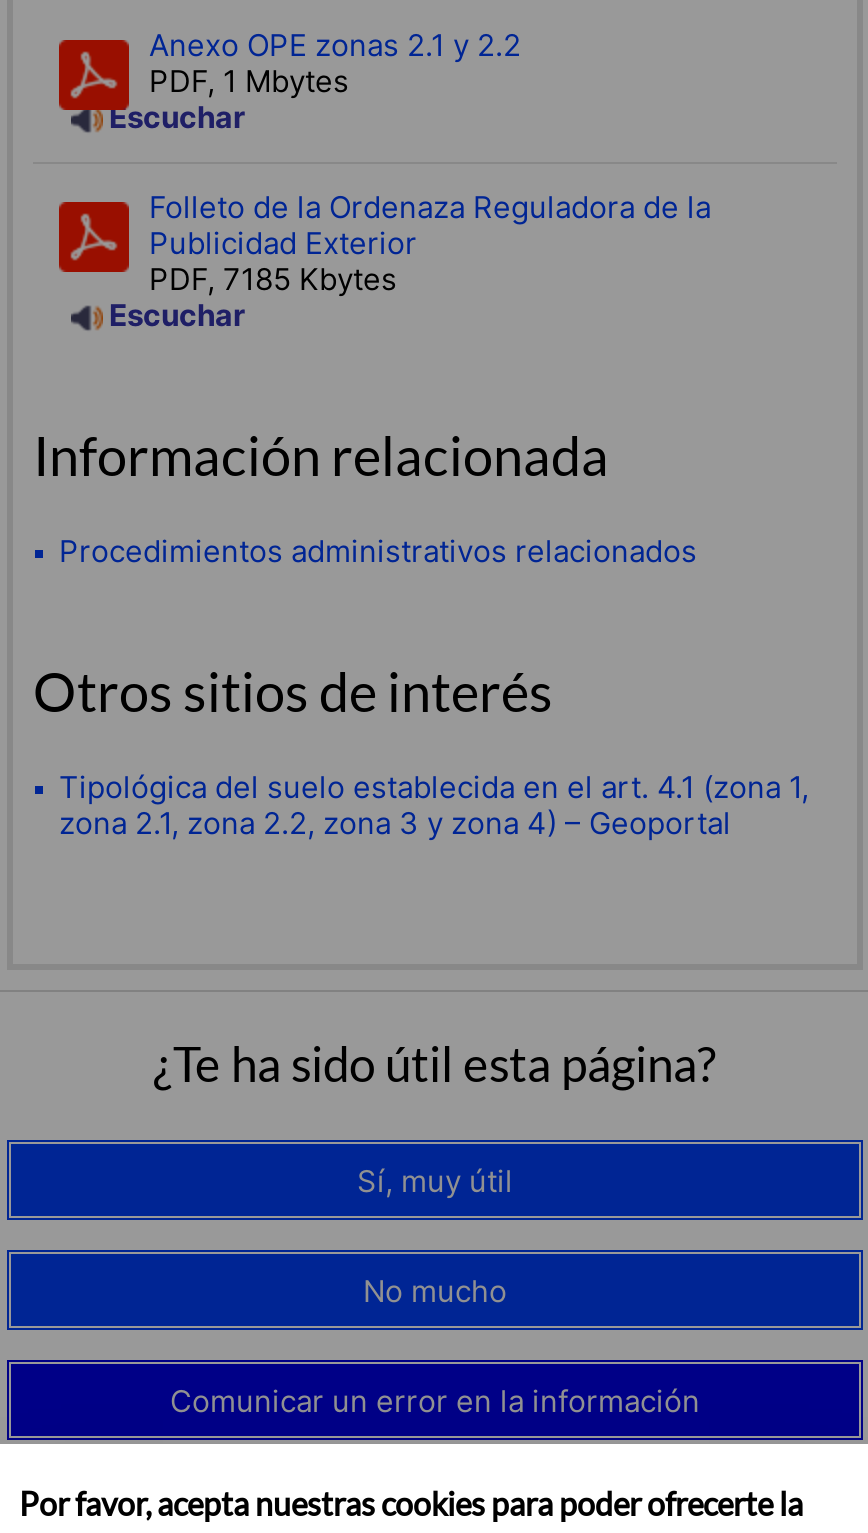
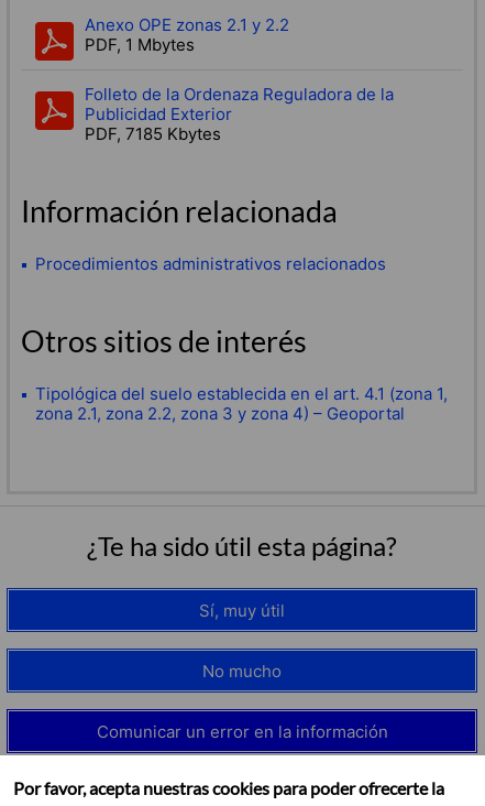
[103,99,245,137] Escuchar -> none
[103,297,245,335] Escuchar -> none

